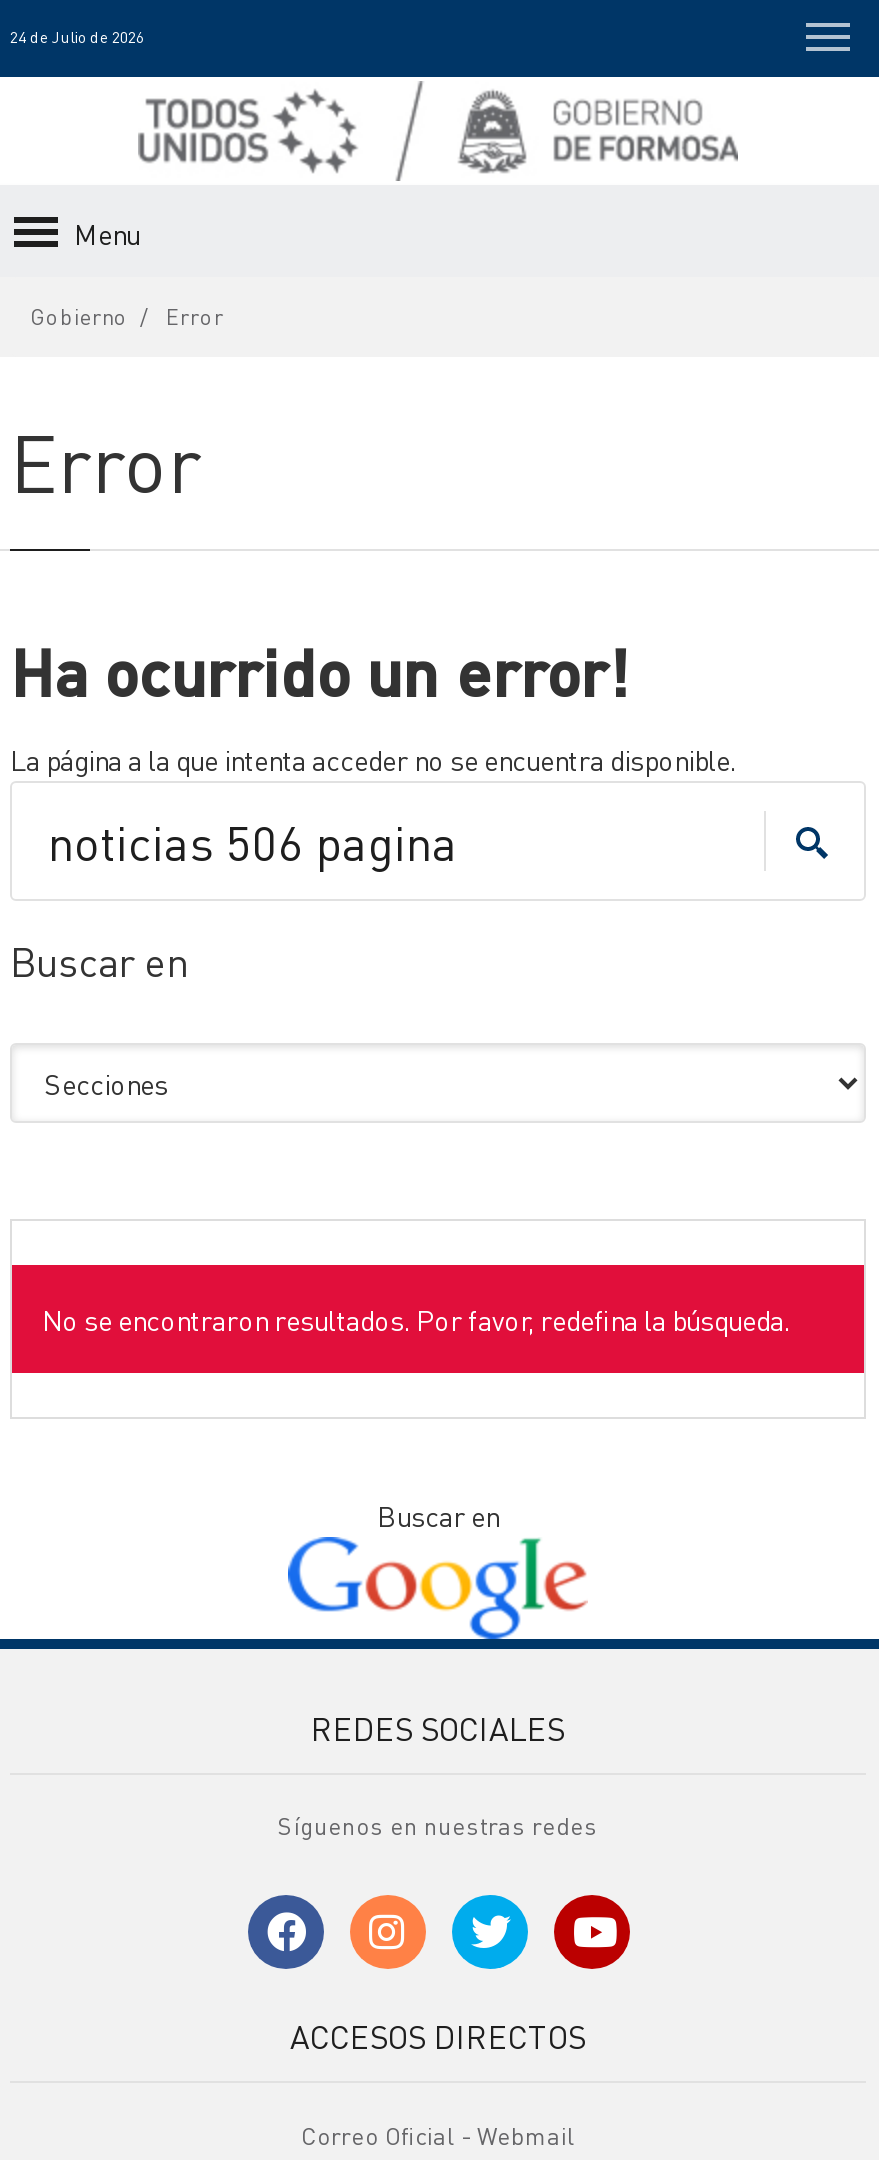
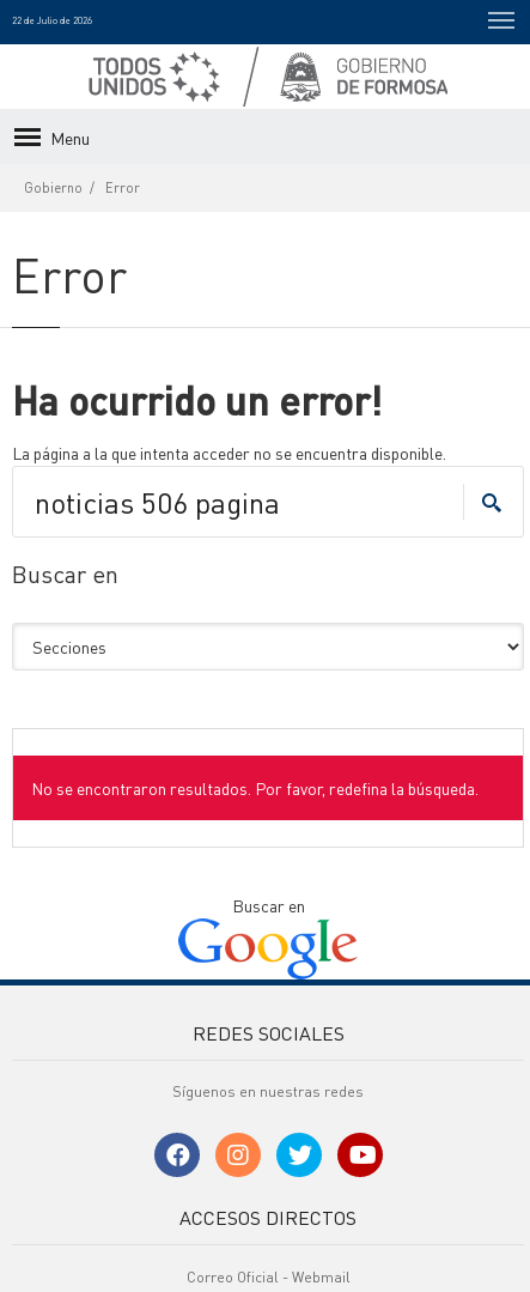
[10,27,144,47] 24 de Julio de 2026 -> [12,14,92,26] 22 de Julio de 2026

